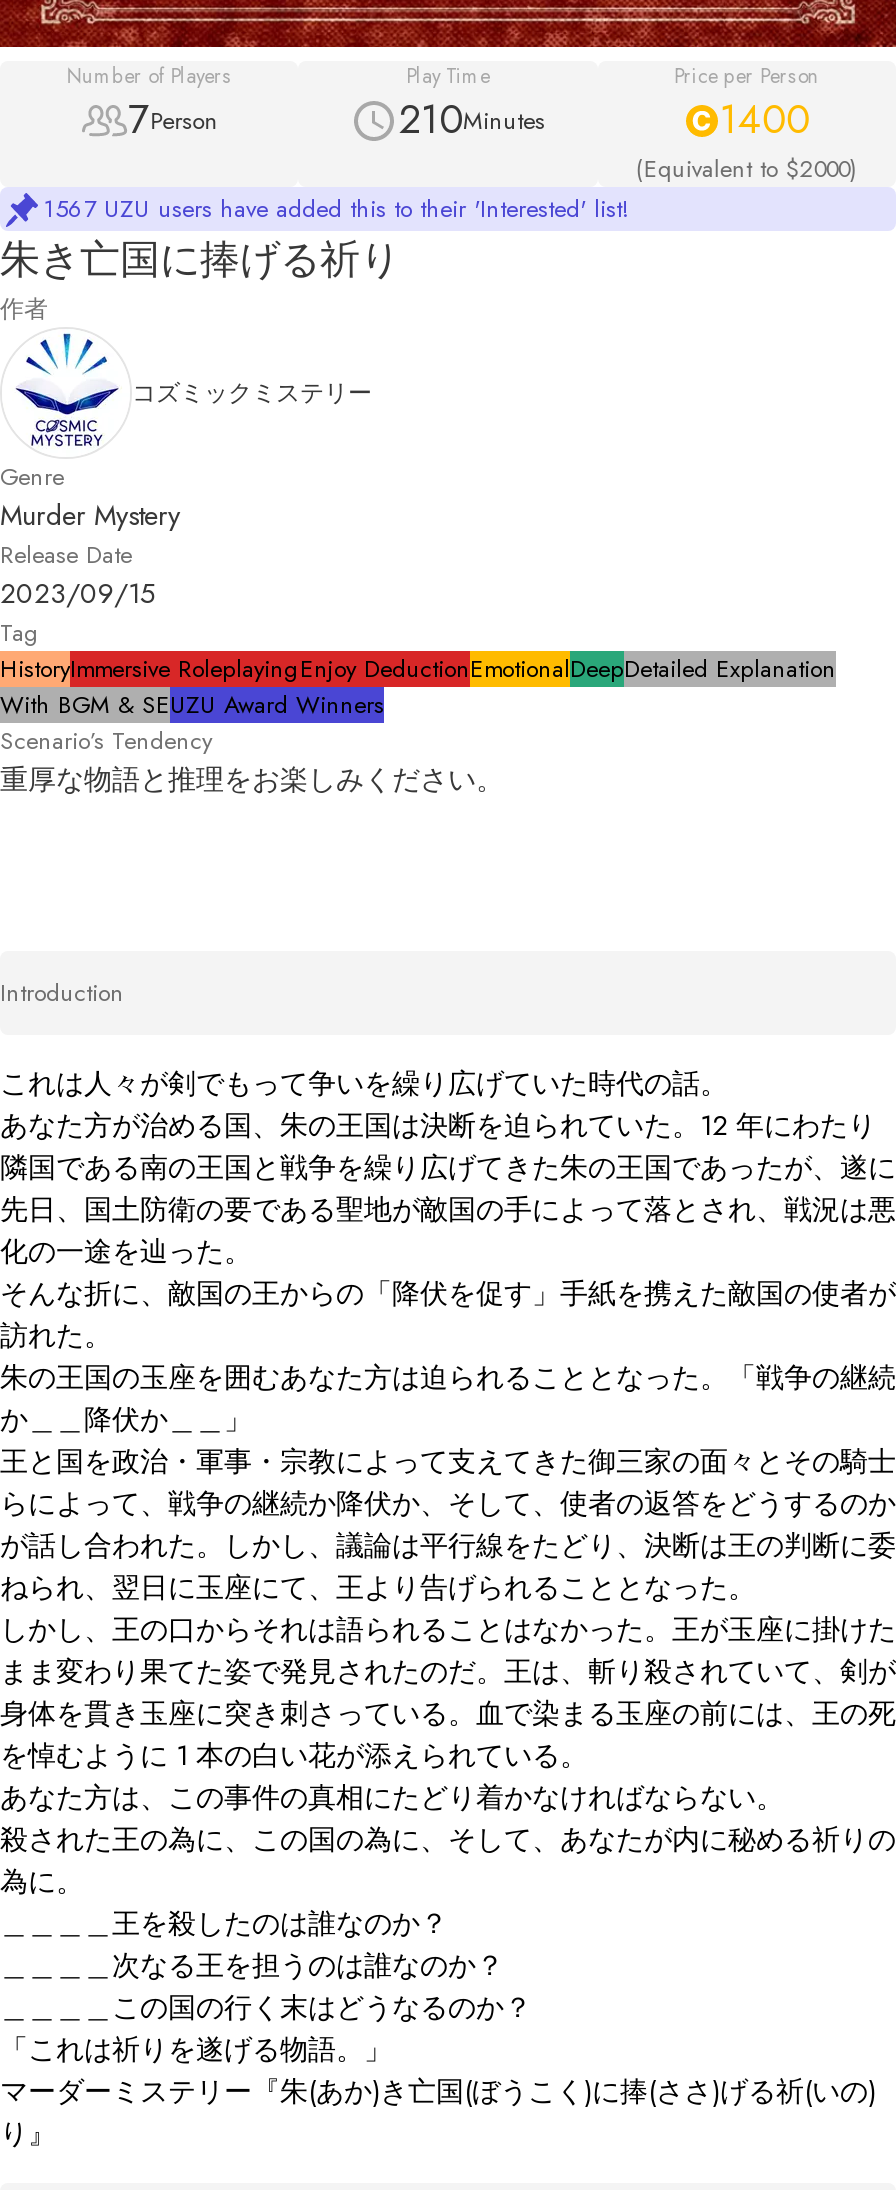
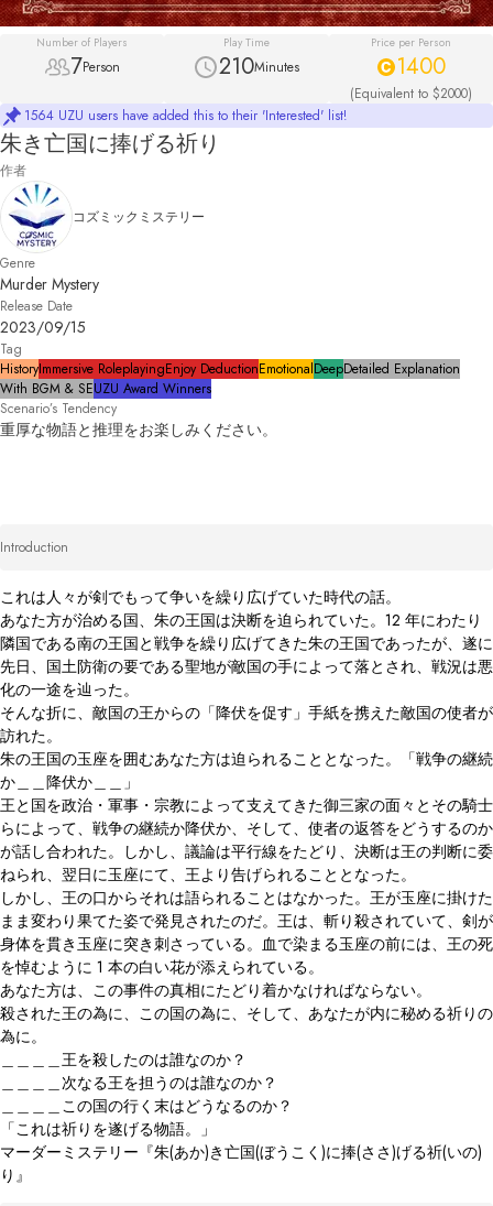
[44,192,628,228] 1567 UZU users have added this to their 'Interested' list! -> [24,106,347,126] 1564 UZU users have added this to their 'Interested' list!

